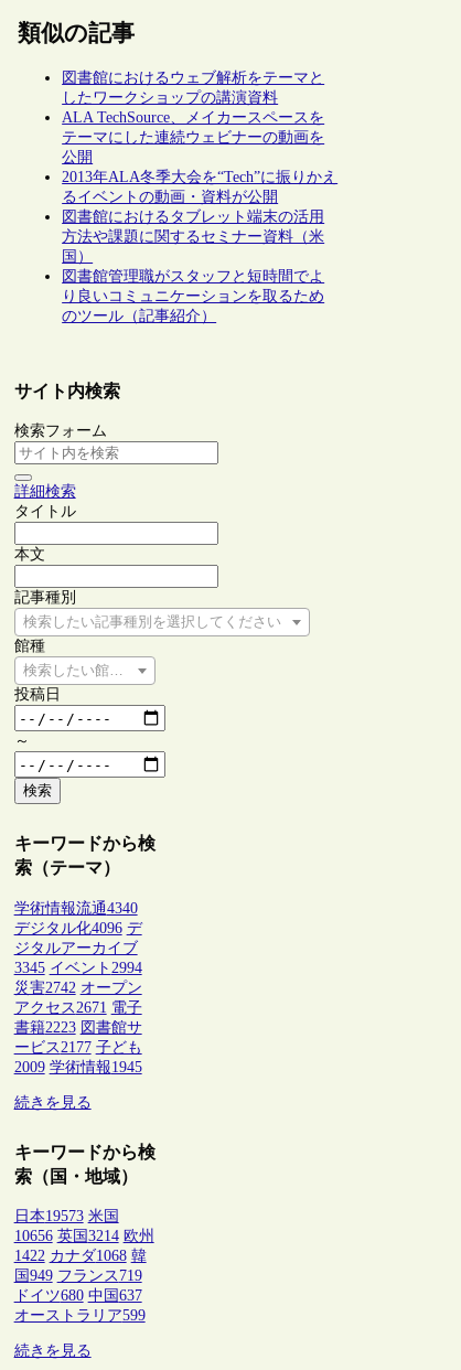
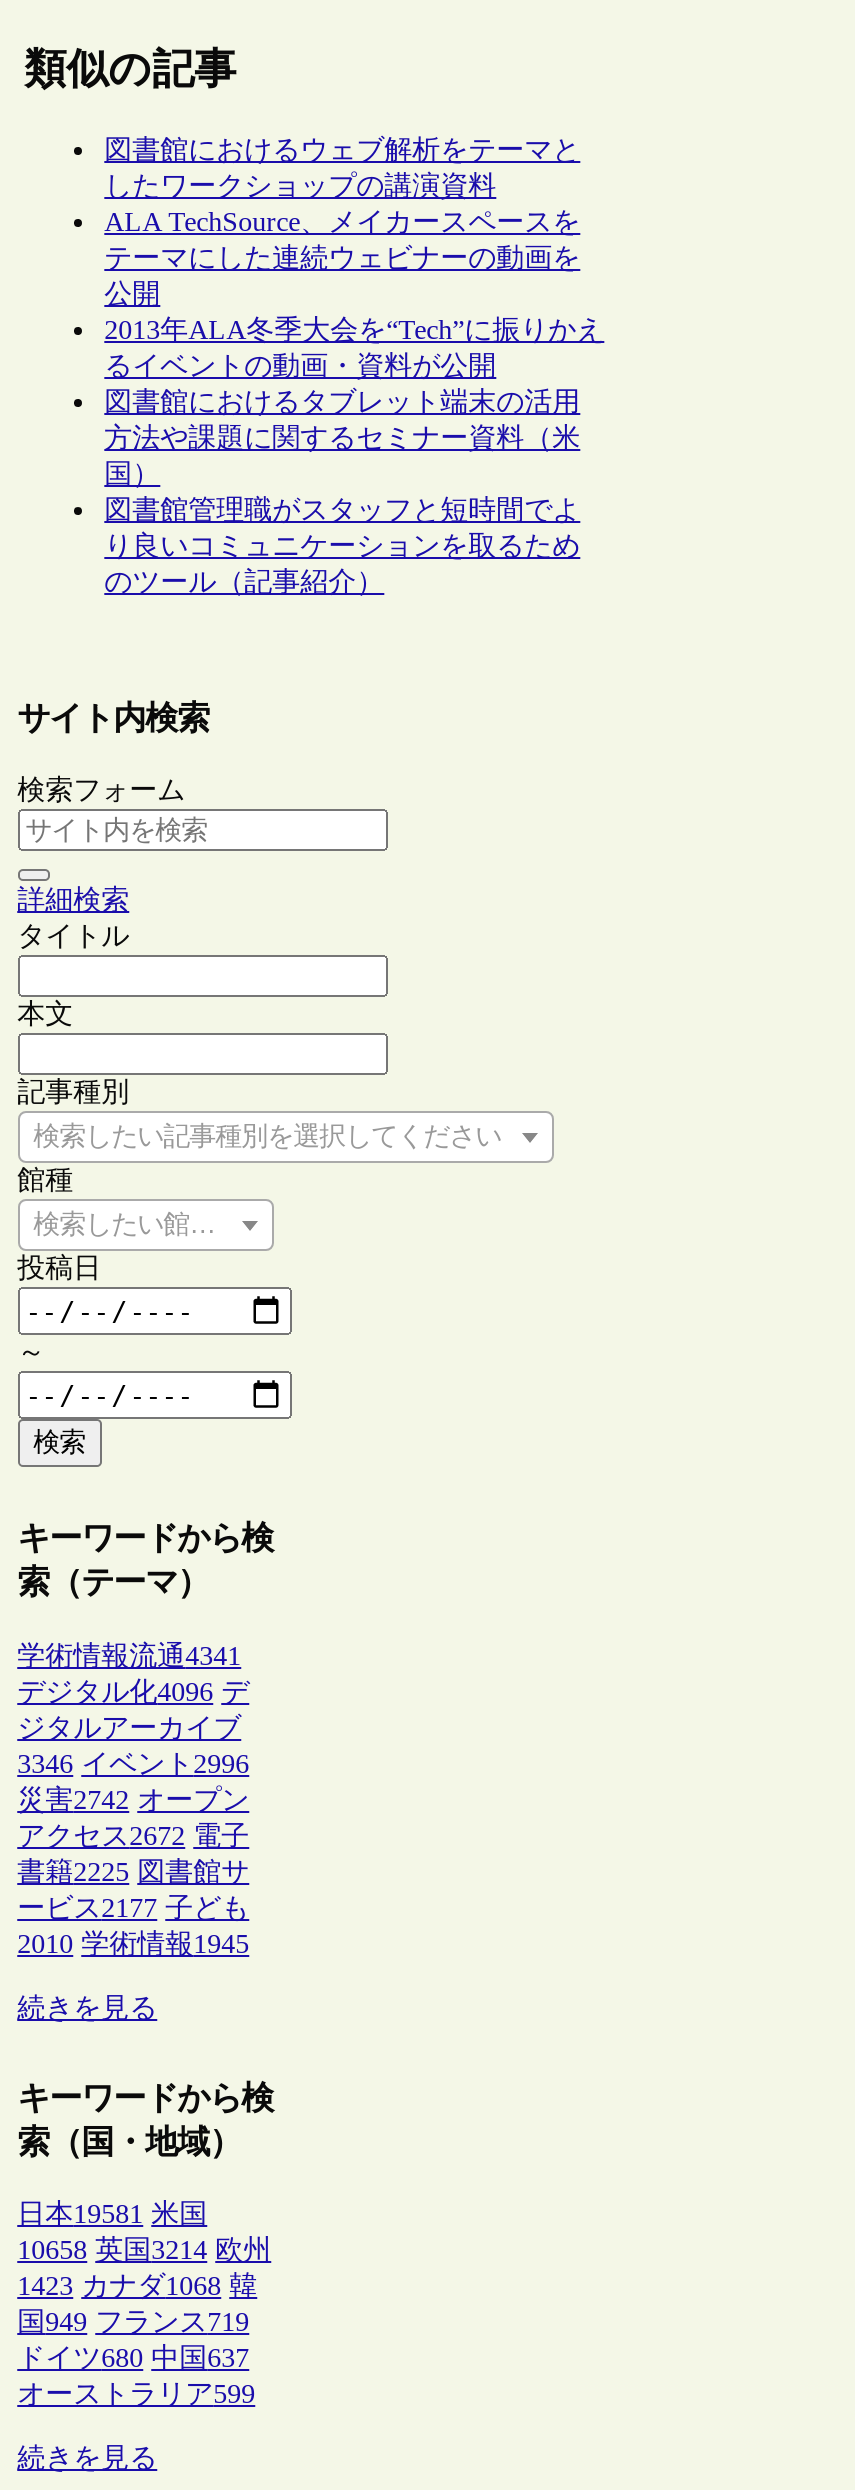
[14,900,137,916] 学術情報流通4340 -> [17,1640,241,1670] 学術情報流通4341
[14,959,142,976] 3345 イベント2994 -> [17,1748,249,1778] 3346 イベント2996
[14,999,142,1015] アクセス2671 電子 -> [17,1820,249,1850] アクセス2672 電子
[14,1019,142,1035] 書籍2223 図書館サ -> [17,1856,249,1886] 書籍2225 図書館サ
[14,1058,142,1075] 2009 学術情報1945 -> [17,1928,249,1958] 2010 学術情報1945
[14,1208,119,1225] 日本19573 米国 -> [17,2199,207,2229] 日本19581 米国
[14,1228,154,1244] 10656 英国3214 欧州 -> [17,2235,271,2265] 10658 英国3214 欧州
[14,1248,146,1264] 1422 カナダ1068 韓 -> [17,2271,257,2301] 1423 カナダ1068 韓

